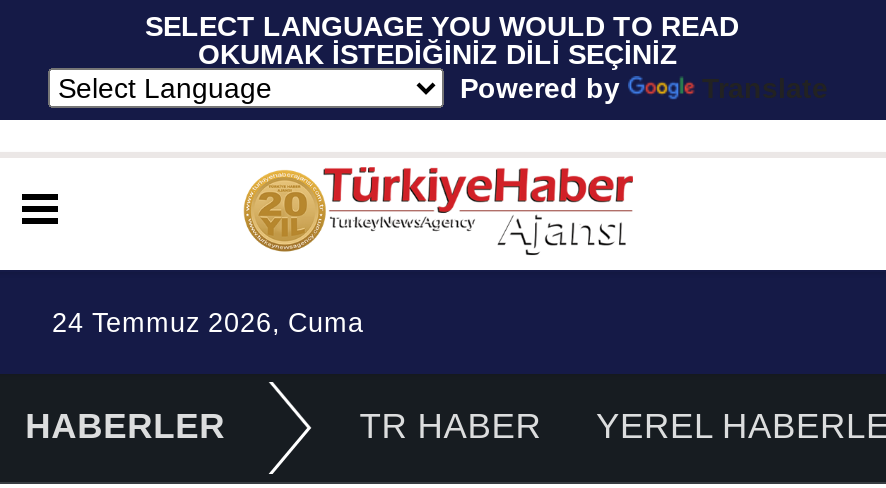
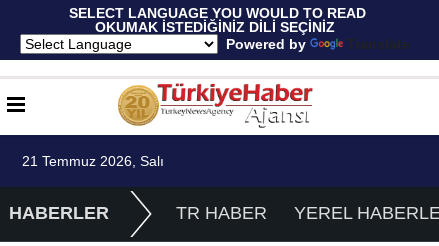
[52,308,364,338] 24 Temmuz 2026, Cuma -> [22,154,164,169] 21 Temmuz 2026, Salı

